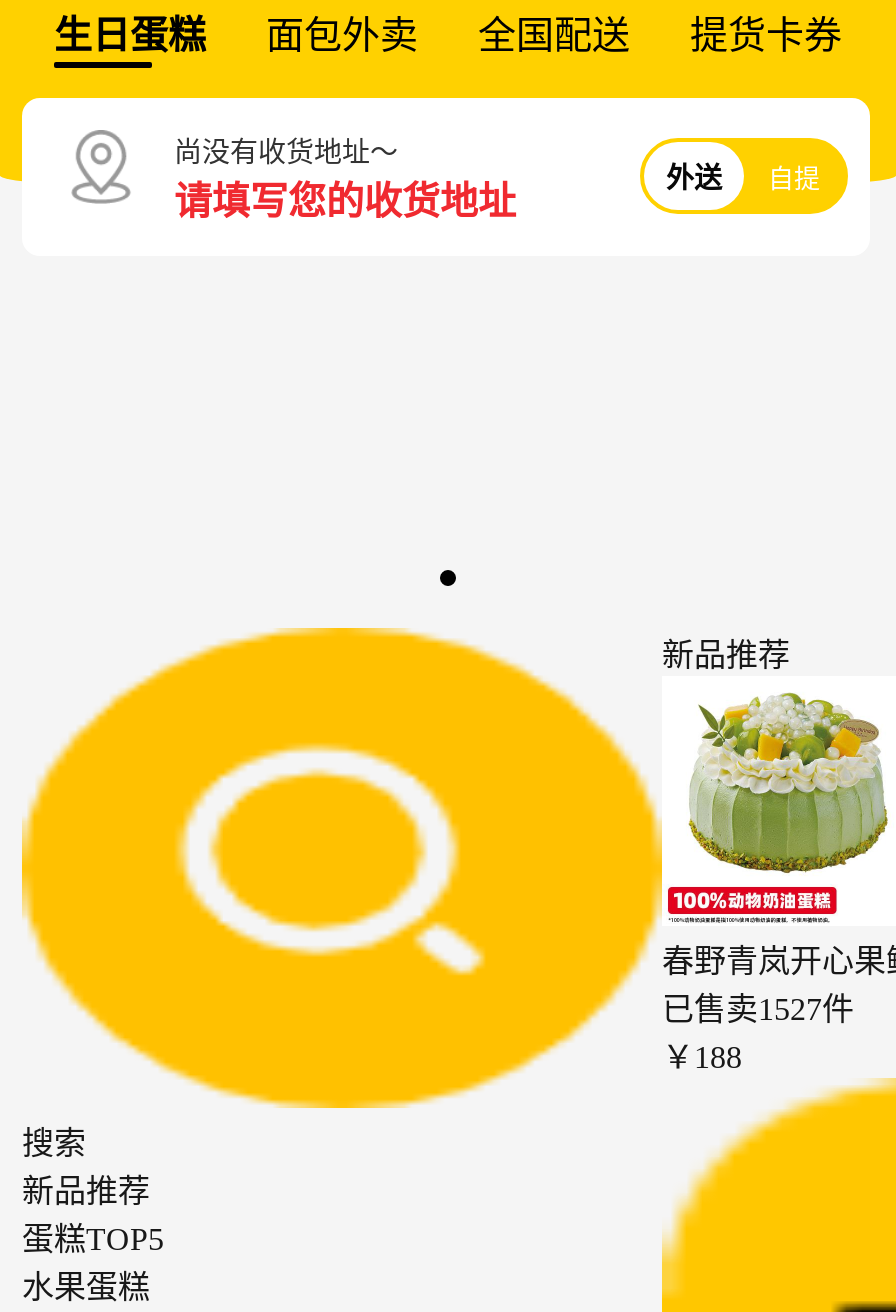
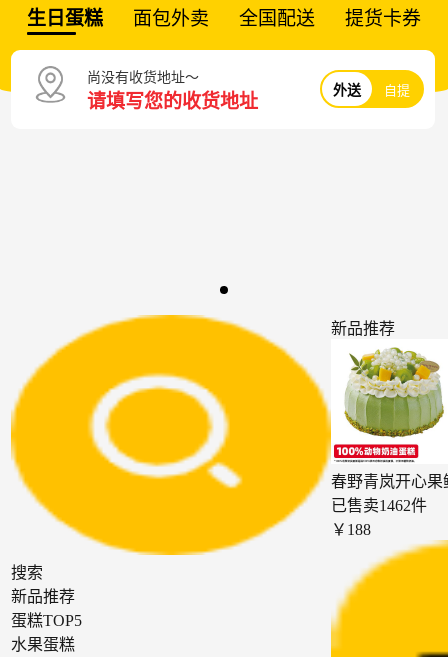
[662,992,854,1026] 已售卖1527件 -> [331,497,427,514] 已售卖1462件

